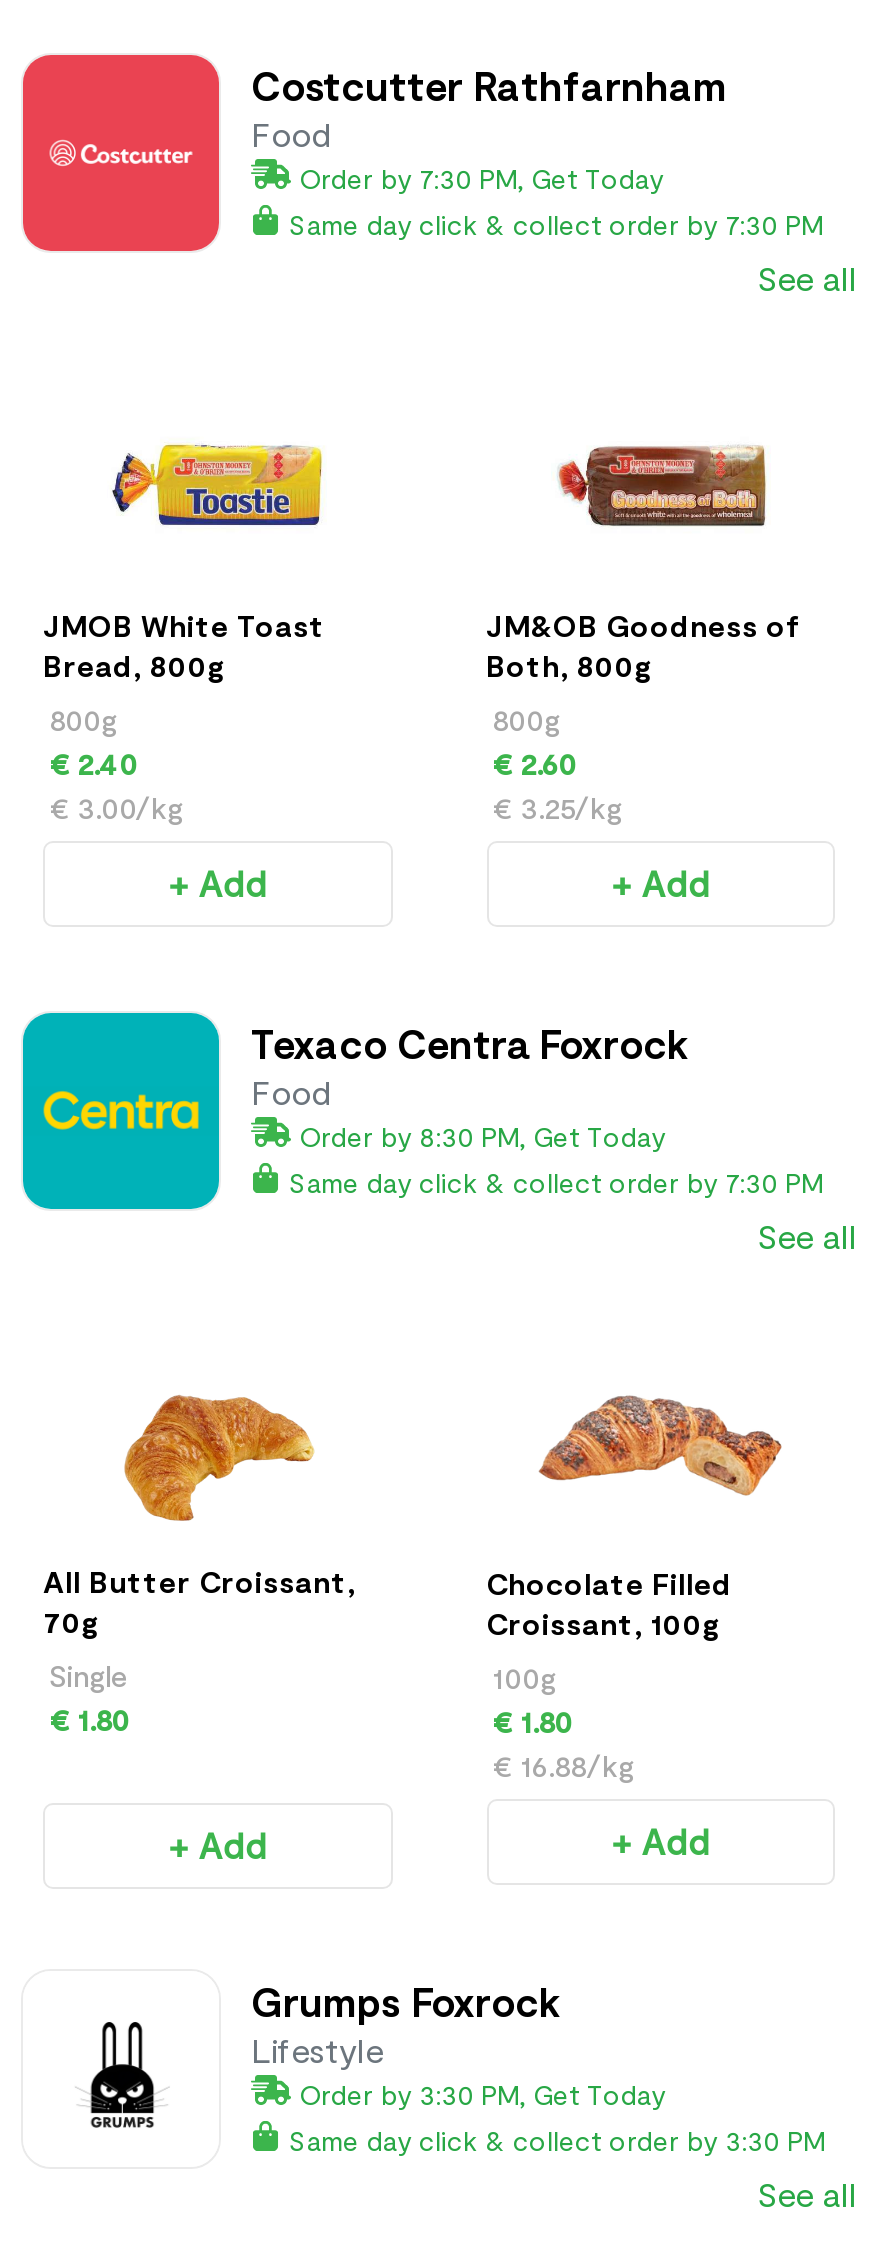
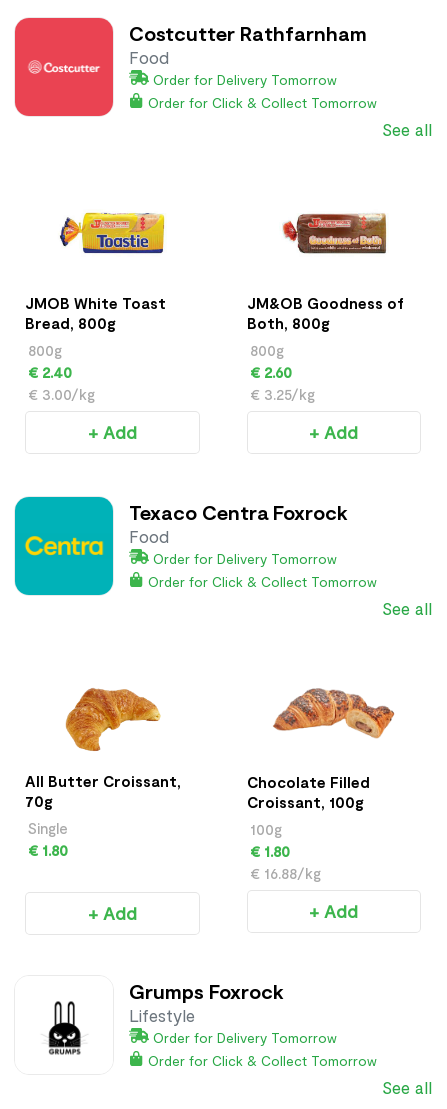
[289,161,823,241] Order by 7:30 PM, Get Today | Same day click & collect order by 7:30 PM -> [148,71,377,111] Order for Delivery Tomorrow | Order for Click & Collect Tomorrow
[289,1119,823,1199] Order by 8:30 PM, Get Today | Same day click & collect order by 7:30 PM -> [148,550,377,590] Order for Delivery Tomorrow | Order for Click & Collect Tomorrow
[289,2077,825,2157] Order by 3:30 PM, Get Today | Same day click & collect order by 3:30 PM -> [148,1029,377,1069] Order for Delivery Tomorrow | Order for Click & Collect Tomorrow

